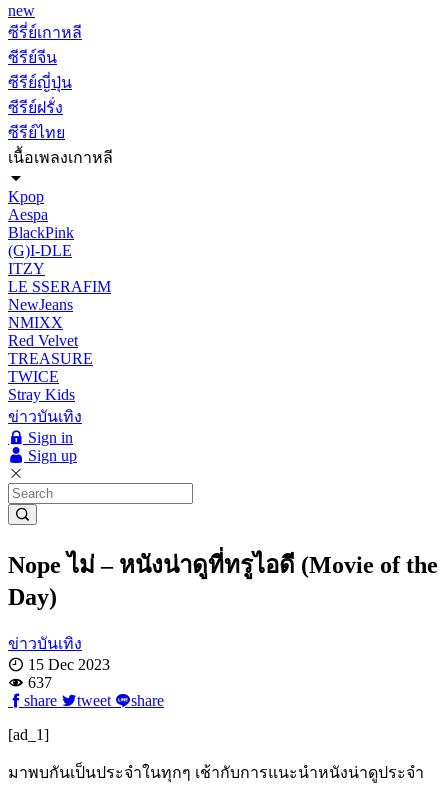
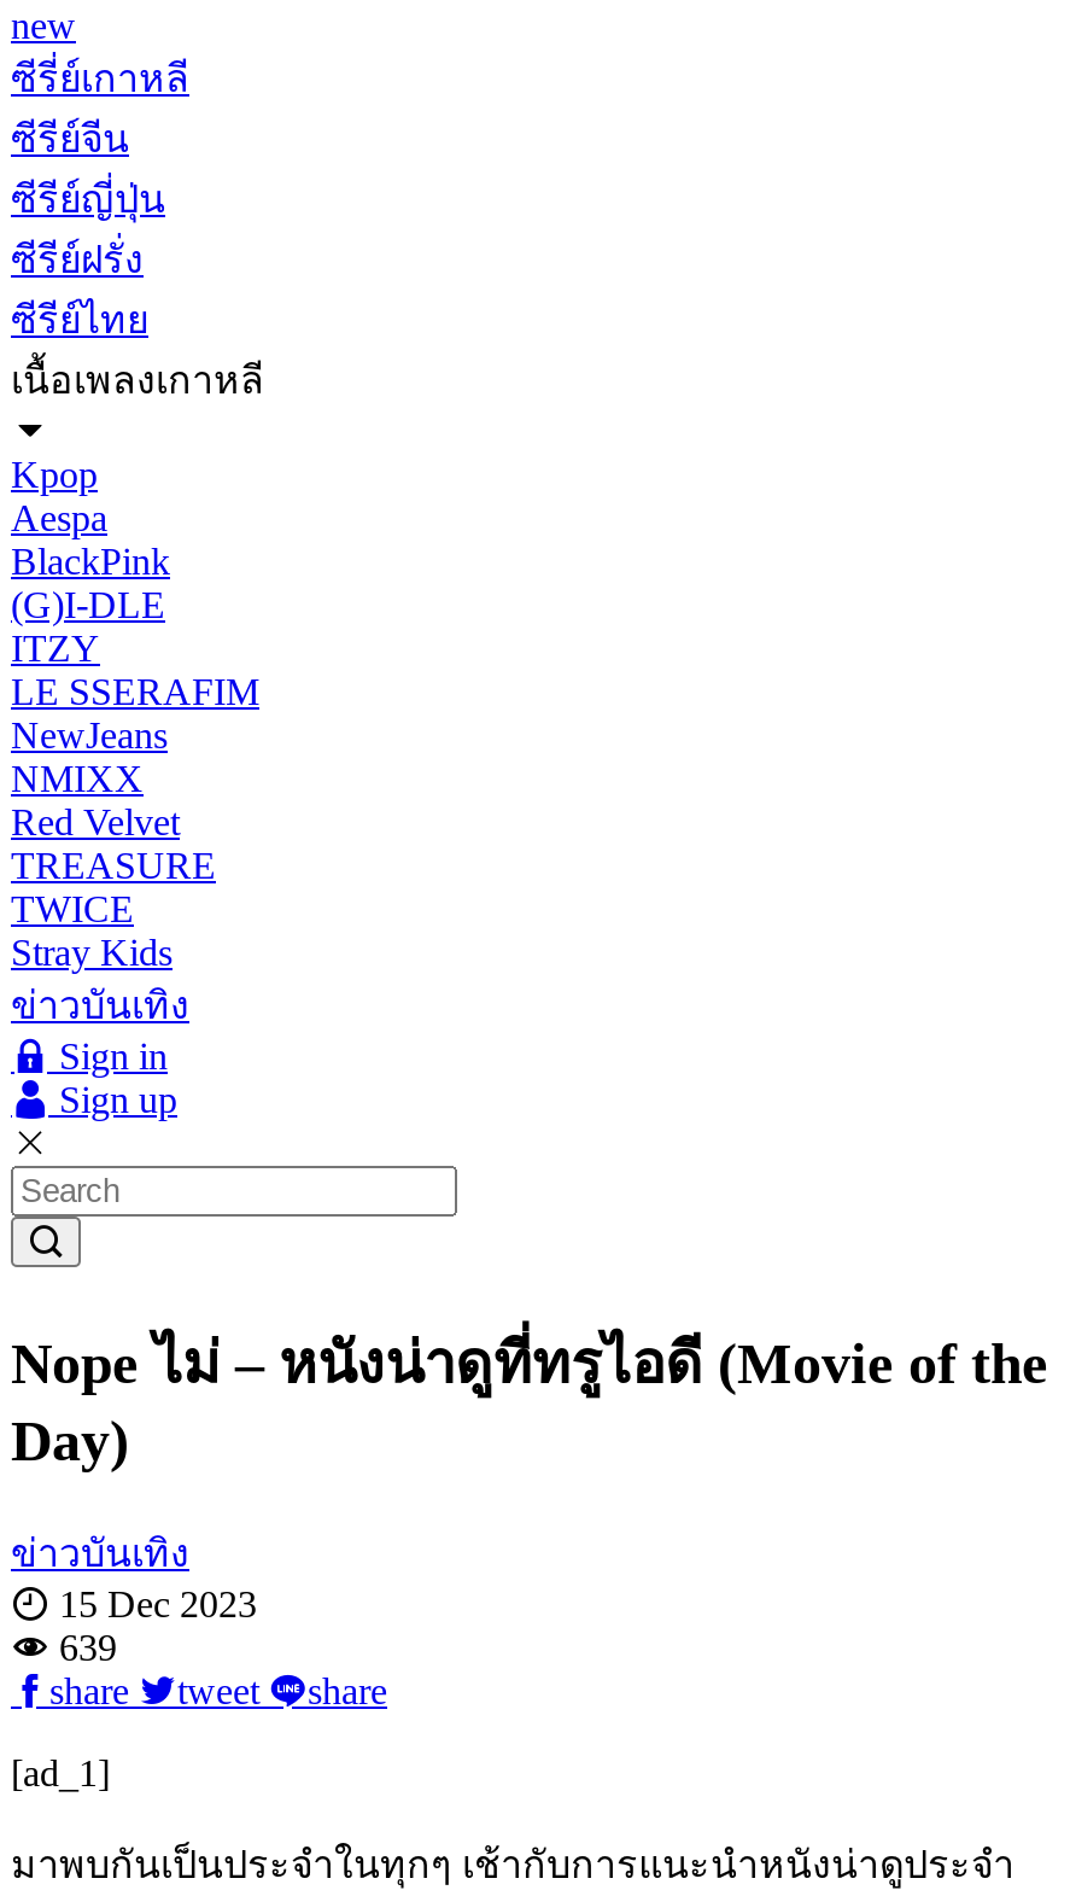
[24,674,52,691] 637 -> [49,1626,117,1667] 639

